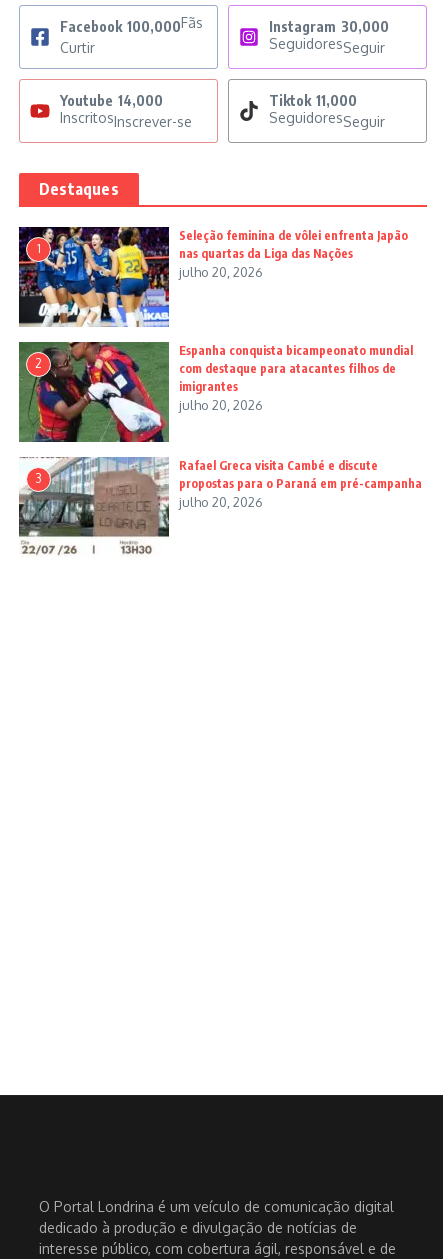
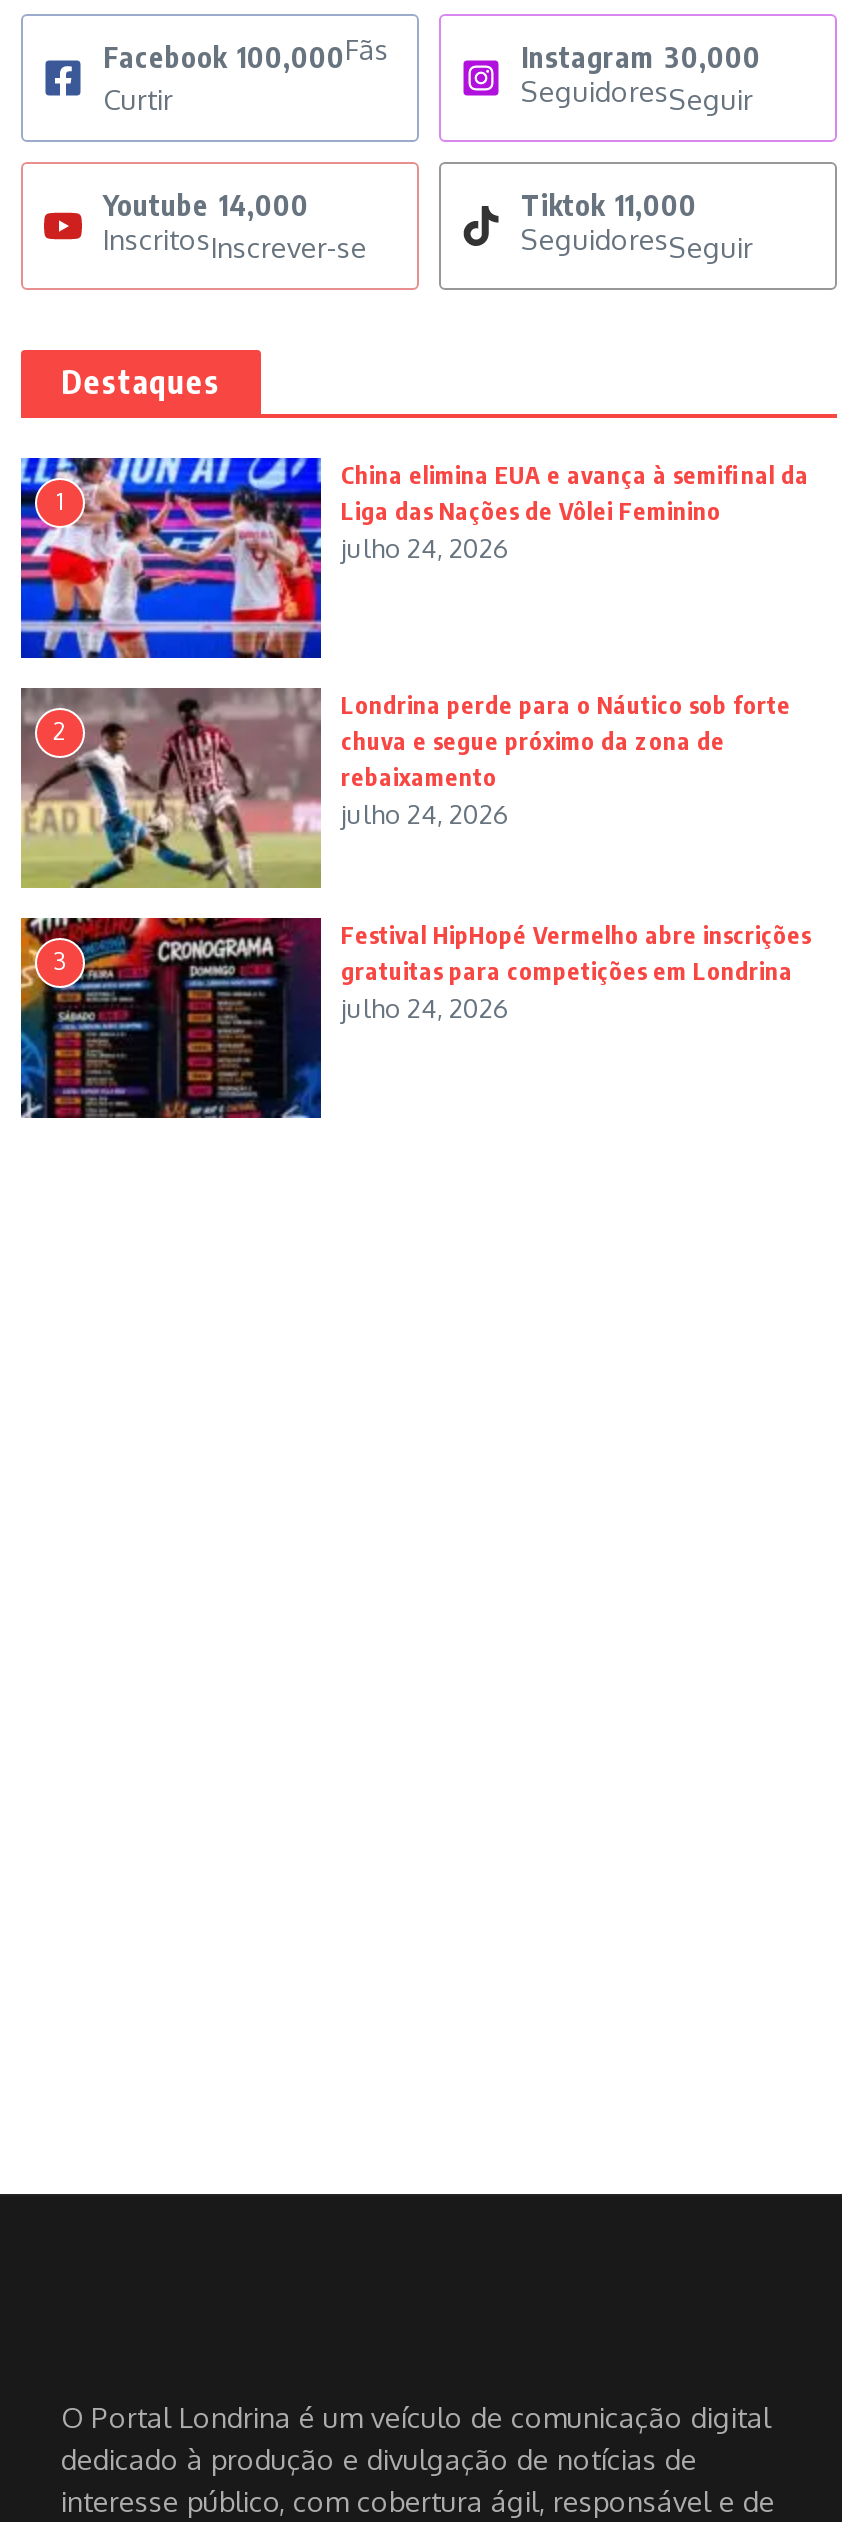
[18,226,408,328] [image] | Seleção feminina de vôlei enfrenta Japão | nas quartas da Liga das Nações | julho 20, 2026 -> [19,456,809,660] [image] | China elimina EUA e avança à semifinal da | Liga das Nações de Vôlei Feminino | julho 24, 2026
[18,341,413,443] [image] | Espanha conquista bicampeonato mundial | com destaque para atacantes filhos de | imigrantes | julho 20, 2026 -> [19,688,791,890] [image] | Londrina perde para o Náutico sob forte | chuva e segue próximo da zona de | rebaixamento | julho 24, 2026
[18,456,422,557] [image] | Rafael Greca visita Cambé e discute | propostas para o Paraná em pré-campanha | julho 20, 2026 -> [19,916,811,1120] [image] | Festival HipHopé Vermelho abre inscrições | gratuitas para competições em Londrina | julho 24, 2026

